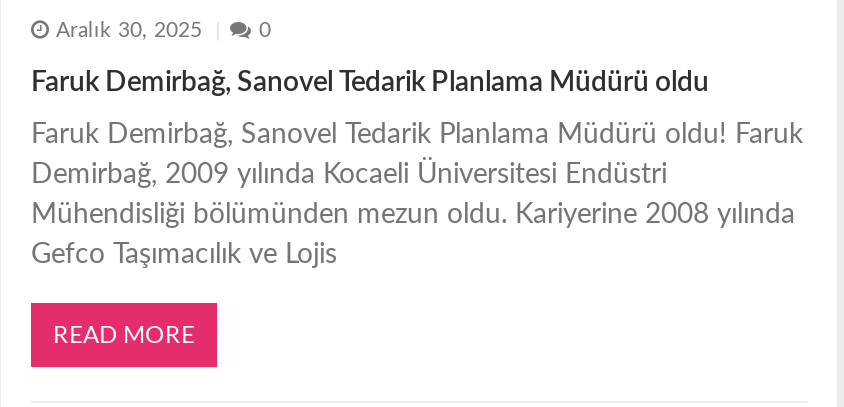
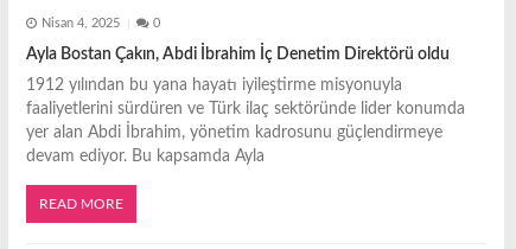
[56,22,202,42] Aralık 30, 2025 -> [41,18,119,30] Nisan 4, 2025
[31,69,709,97] Faruk Demirbağ, Sanovel Tedarik Planlama Müdürü oldu -> [26,46,450,63] Ayla Bostan Çakın, Abdi İbrahim İç Denetim Direktörü oldu
[31,121,803,269] Faruk Demirbağ, Sanovel Tedarik Planlama Müdürü oldu! Faruk | Demirbağ, 2009 yılında Kocaeli Üniversitesi Endüstri | Mühendisliği bölümünden mezun oldu. Kariyerine 2008 yılında | Gefco Taşımacılık ve Lojis -> [26,77,465,165] 1912 yılından bu yana hayatı iyileştirme misyonuyla | faaliyetlerini sürdüren ve Türk ilaç sektöründe lider konumda | yer alan Abdi İbrahim, yönetim kadrosunu güçlendirmeye | devam ediyor. Bu kapsamda Ayla

